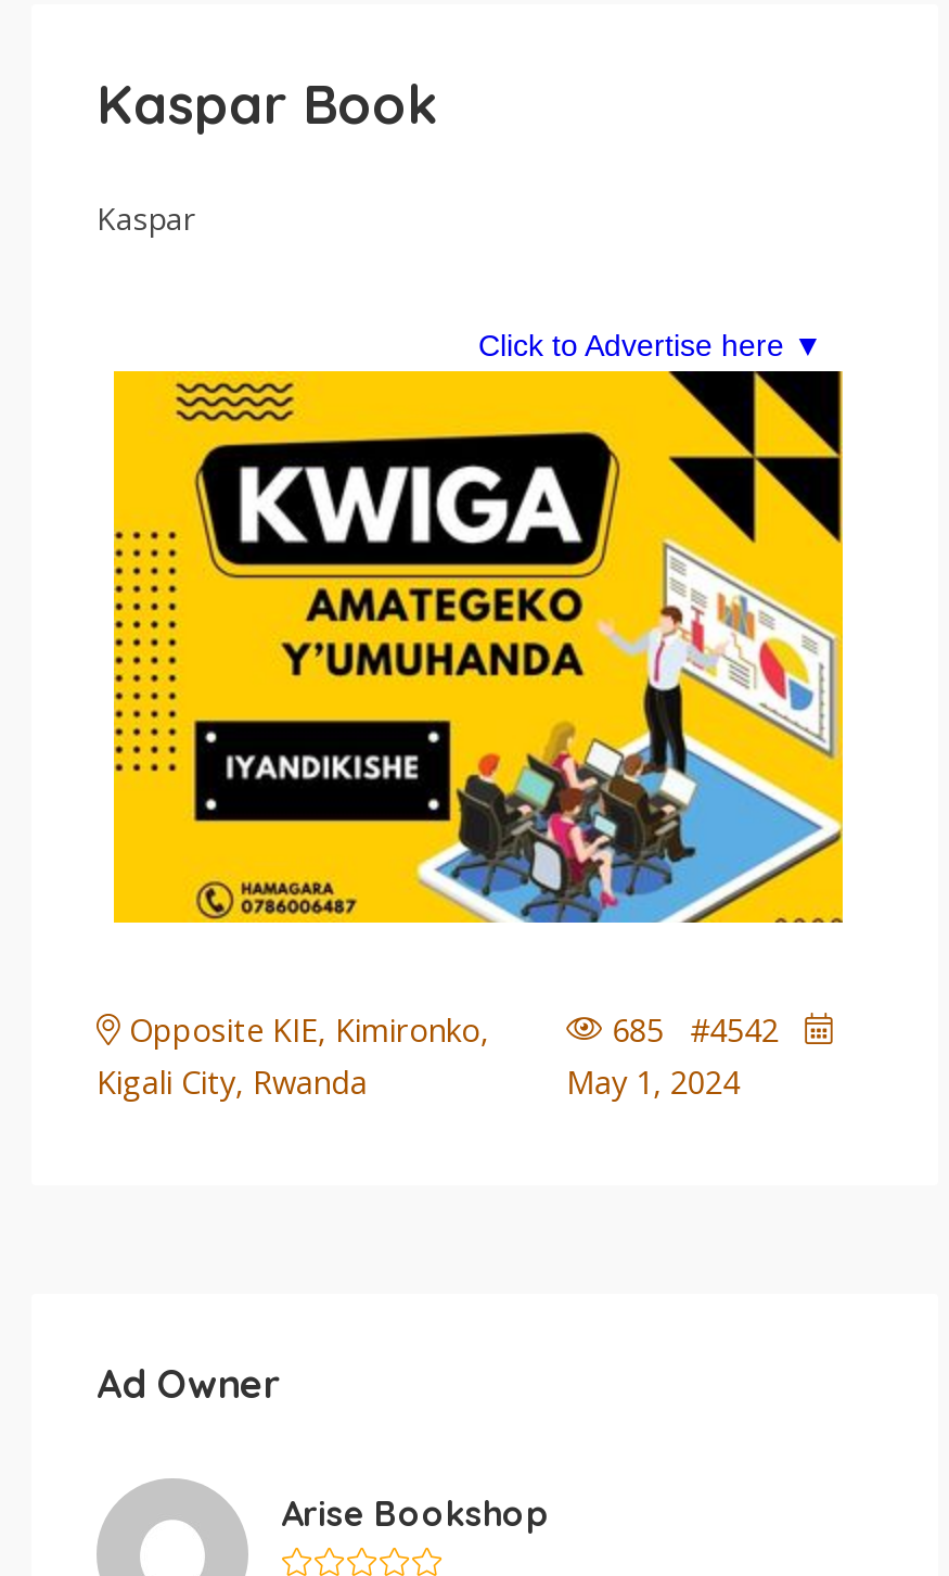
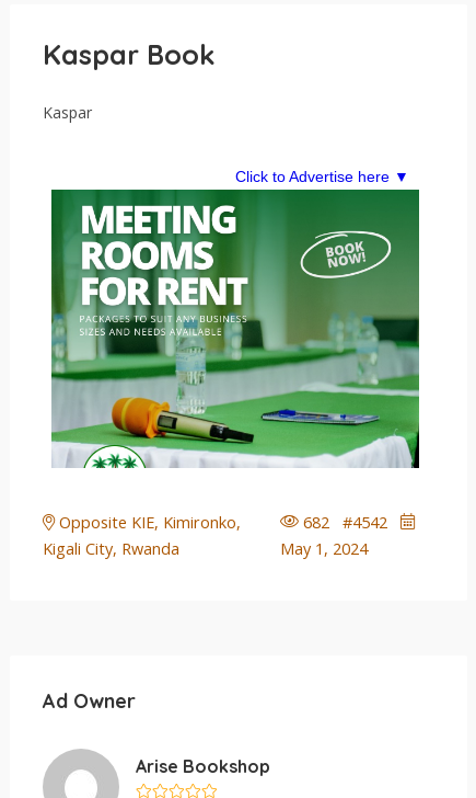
[112,369,845,1051] [image] | 685 #4542 -> [50,189,420,533] [image] | 682 #4542

